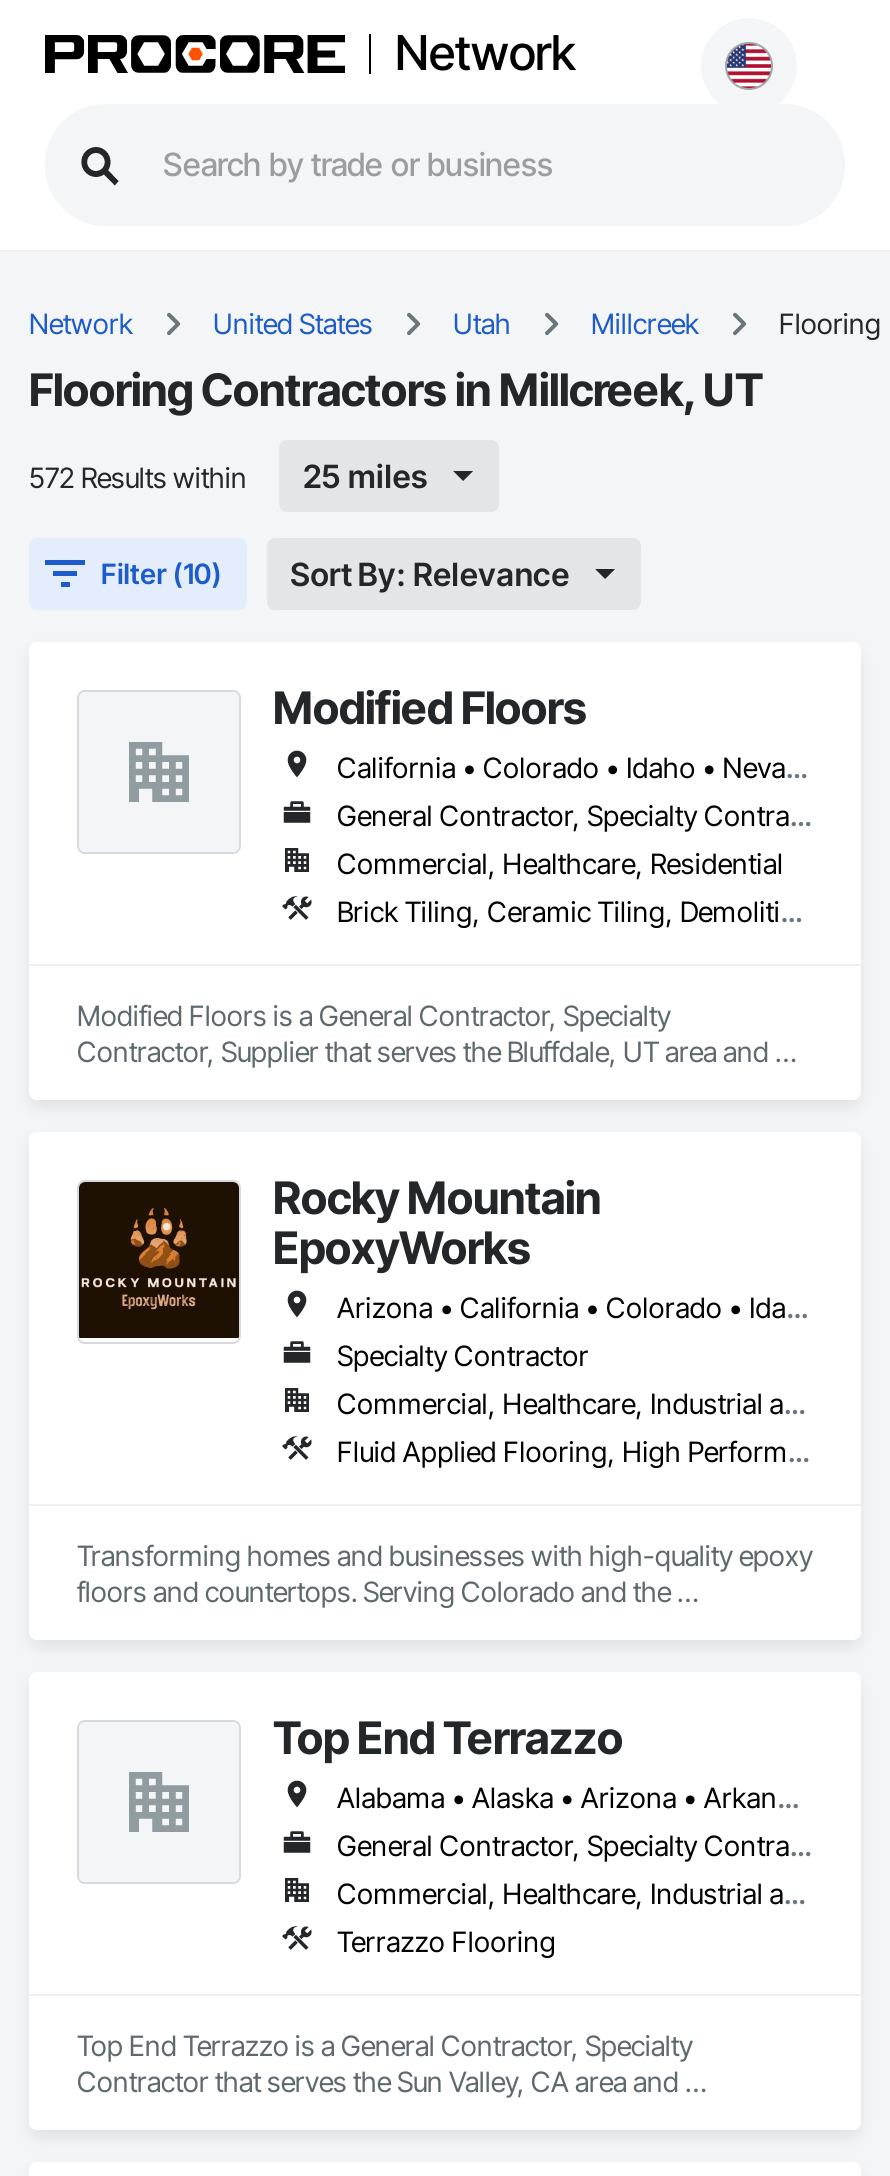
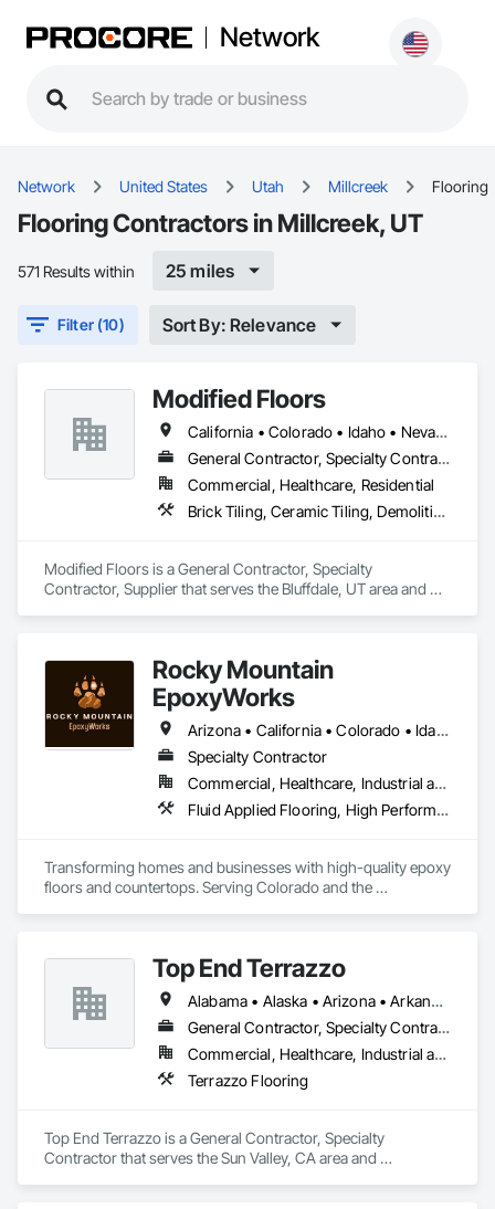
[29,459,247,493] 572 Results within -> [18,261,135,280] 571 Results within

